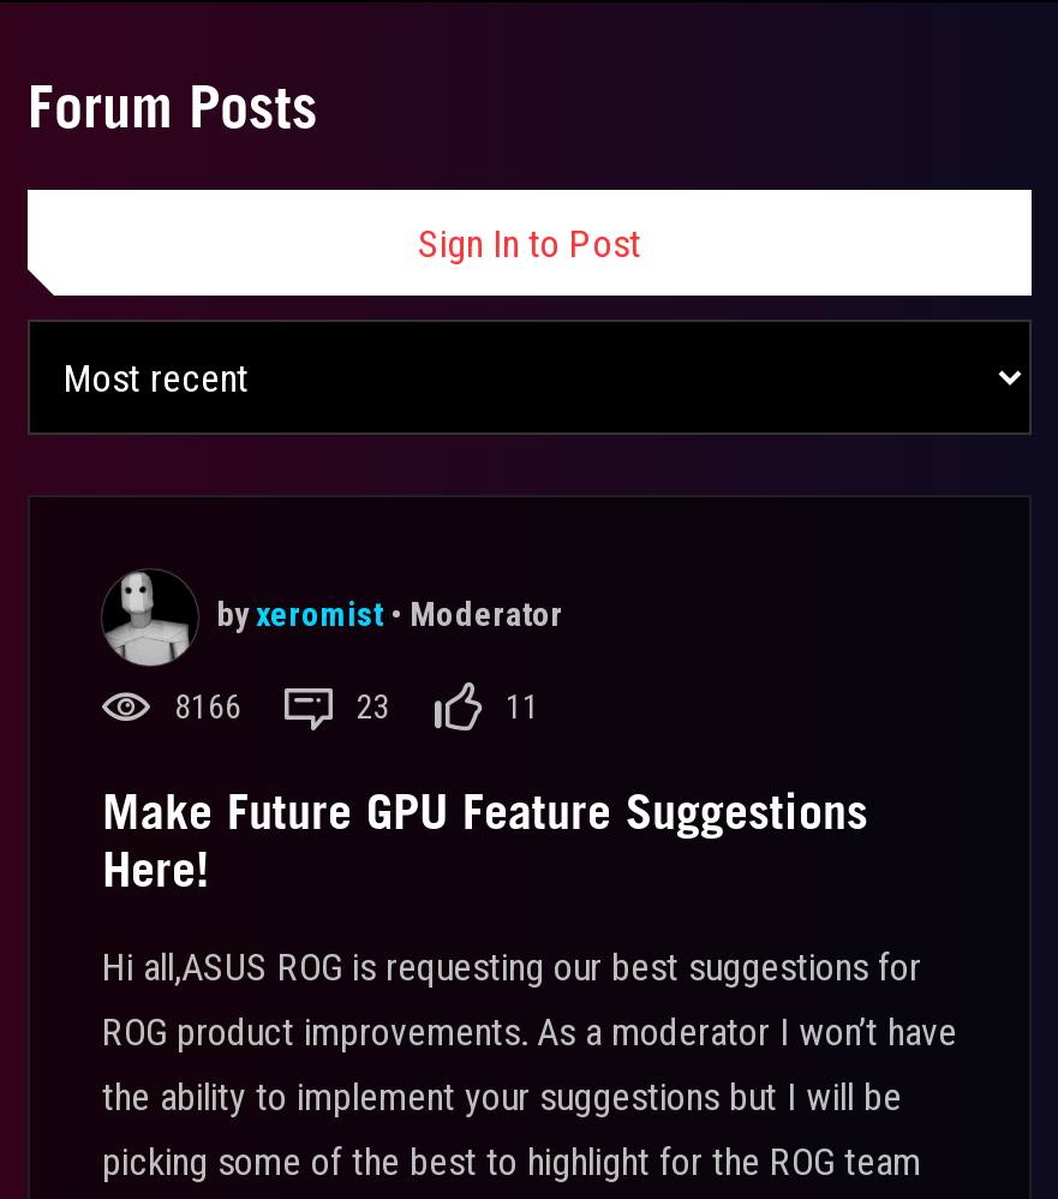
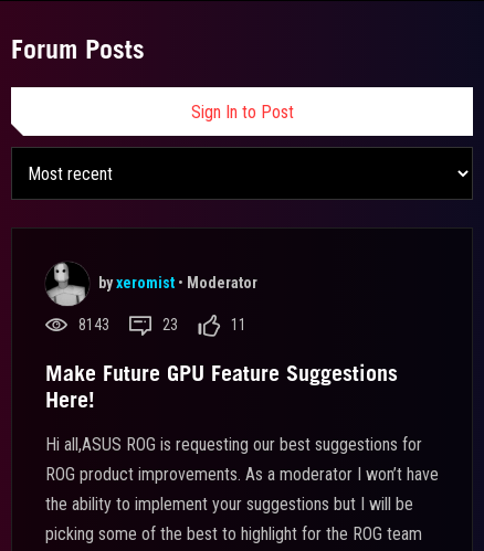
[174,687,241,726] 8166 -> [78,316,109,333] 8143

